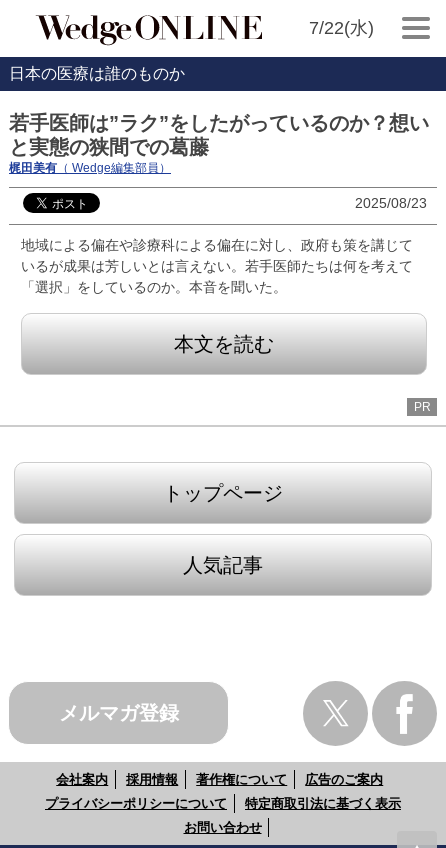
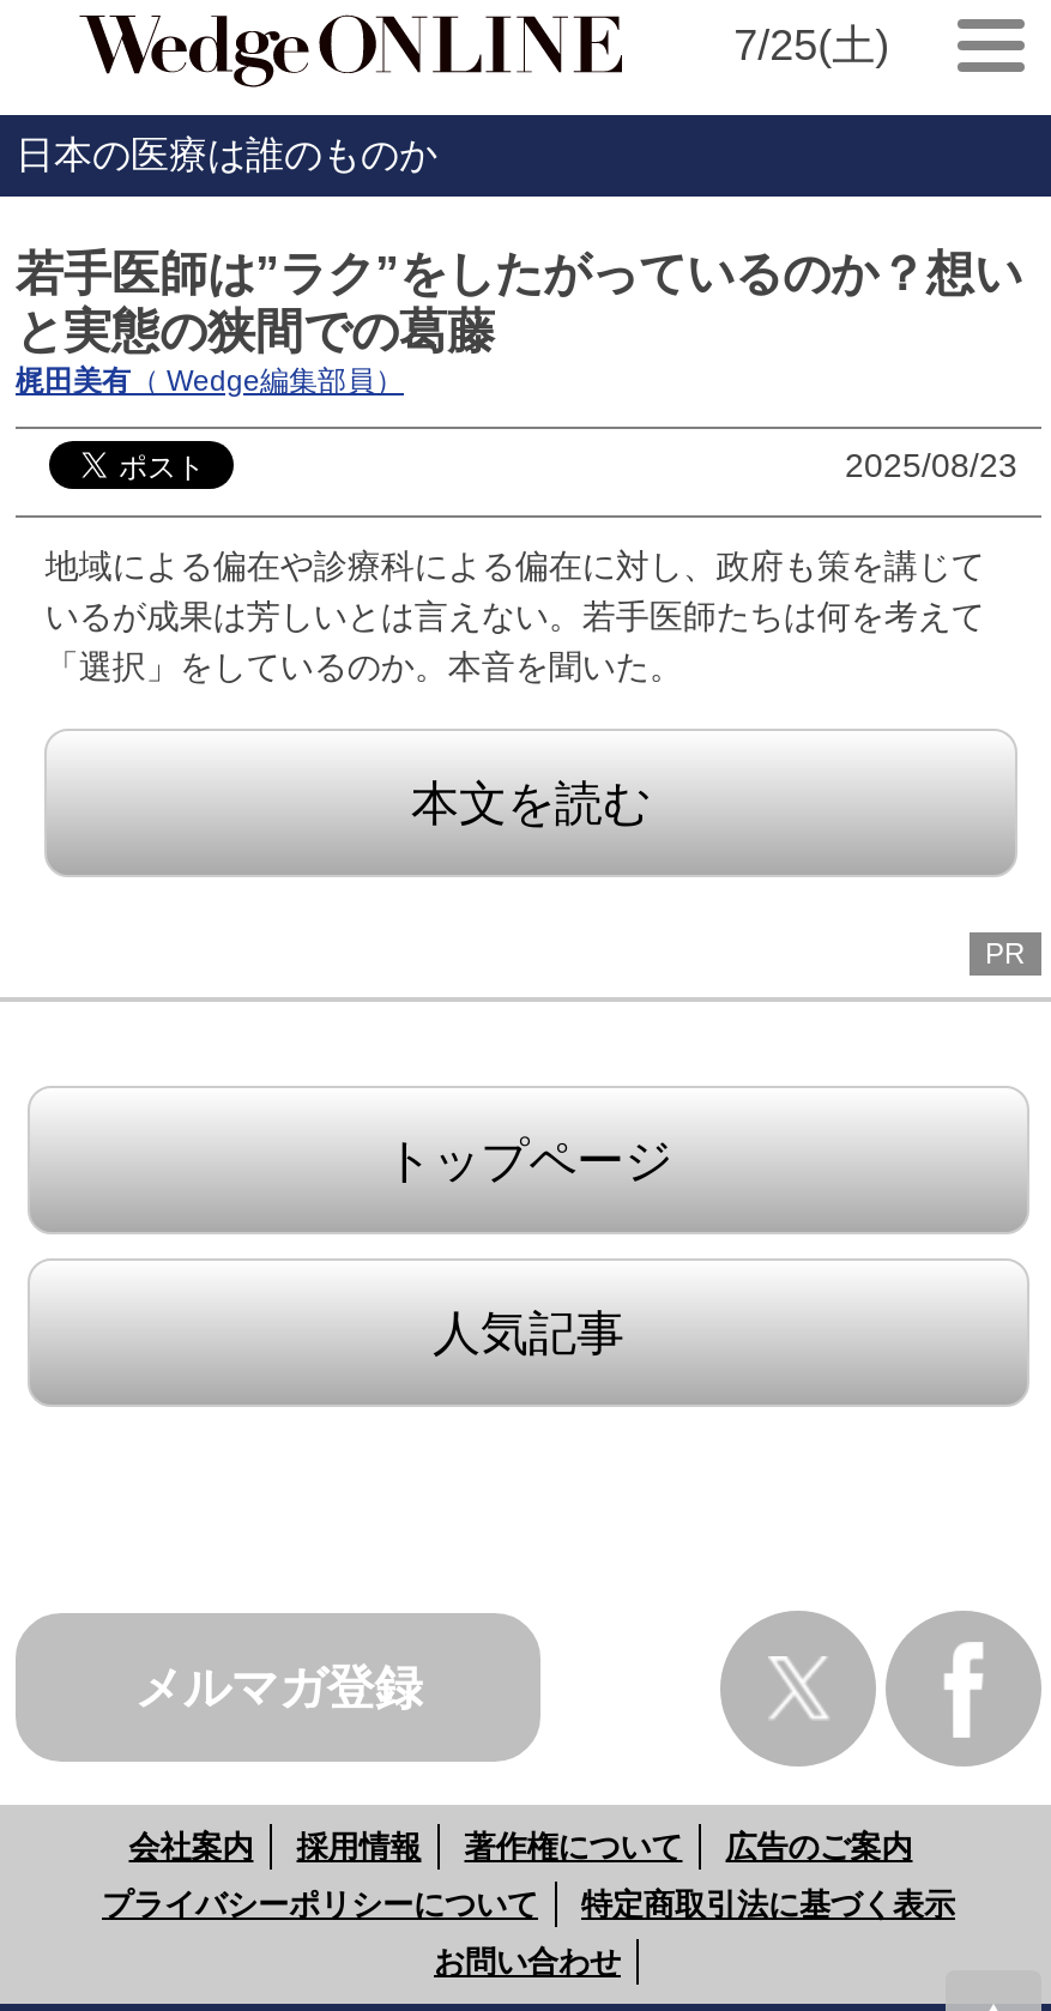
[309,18,374,38] 7/22(水) -> [734,22,889,70] 7/25(土)

